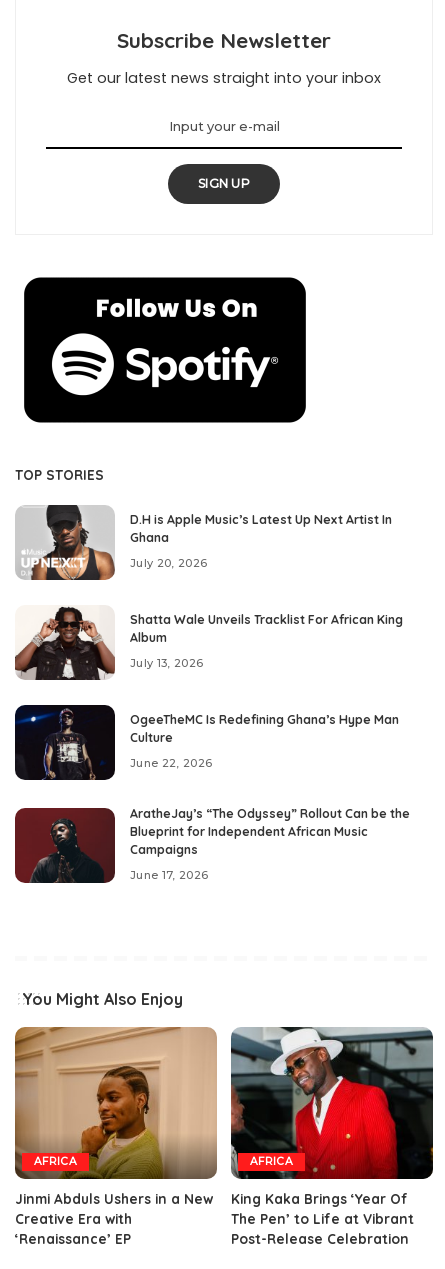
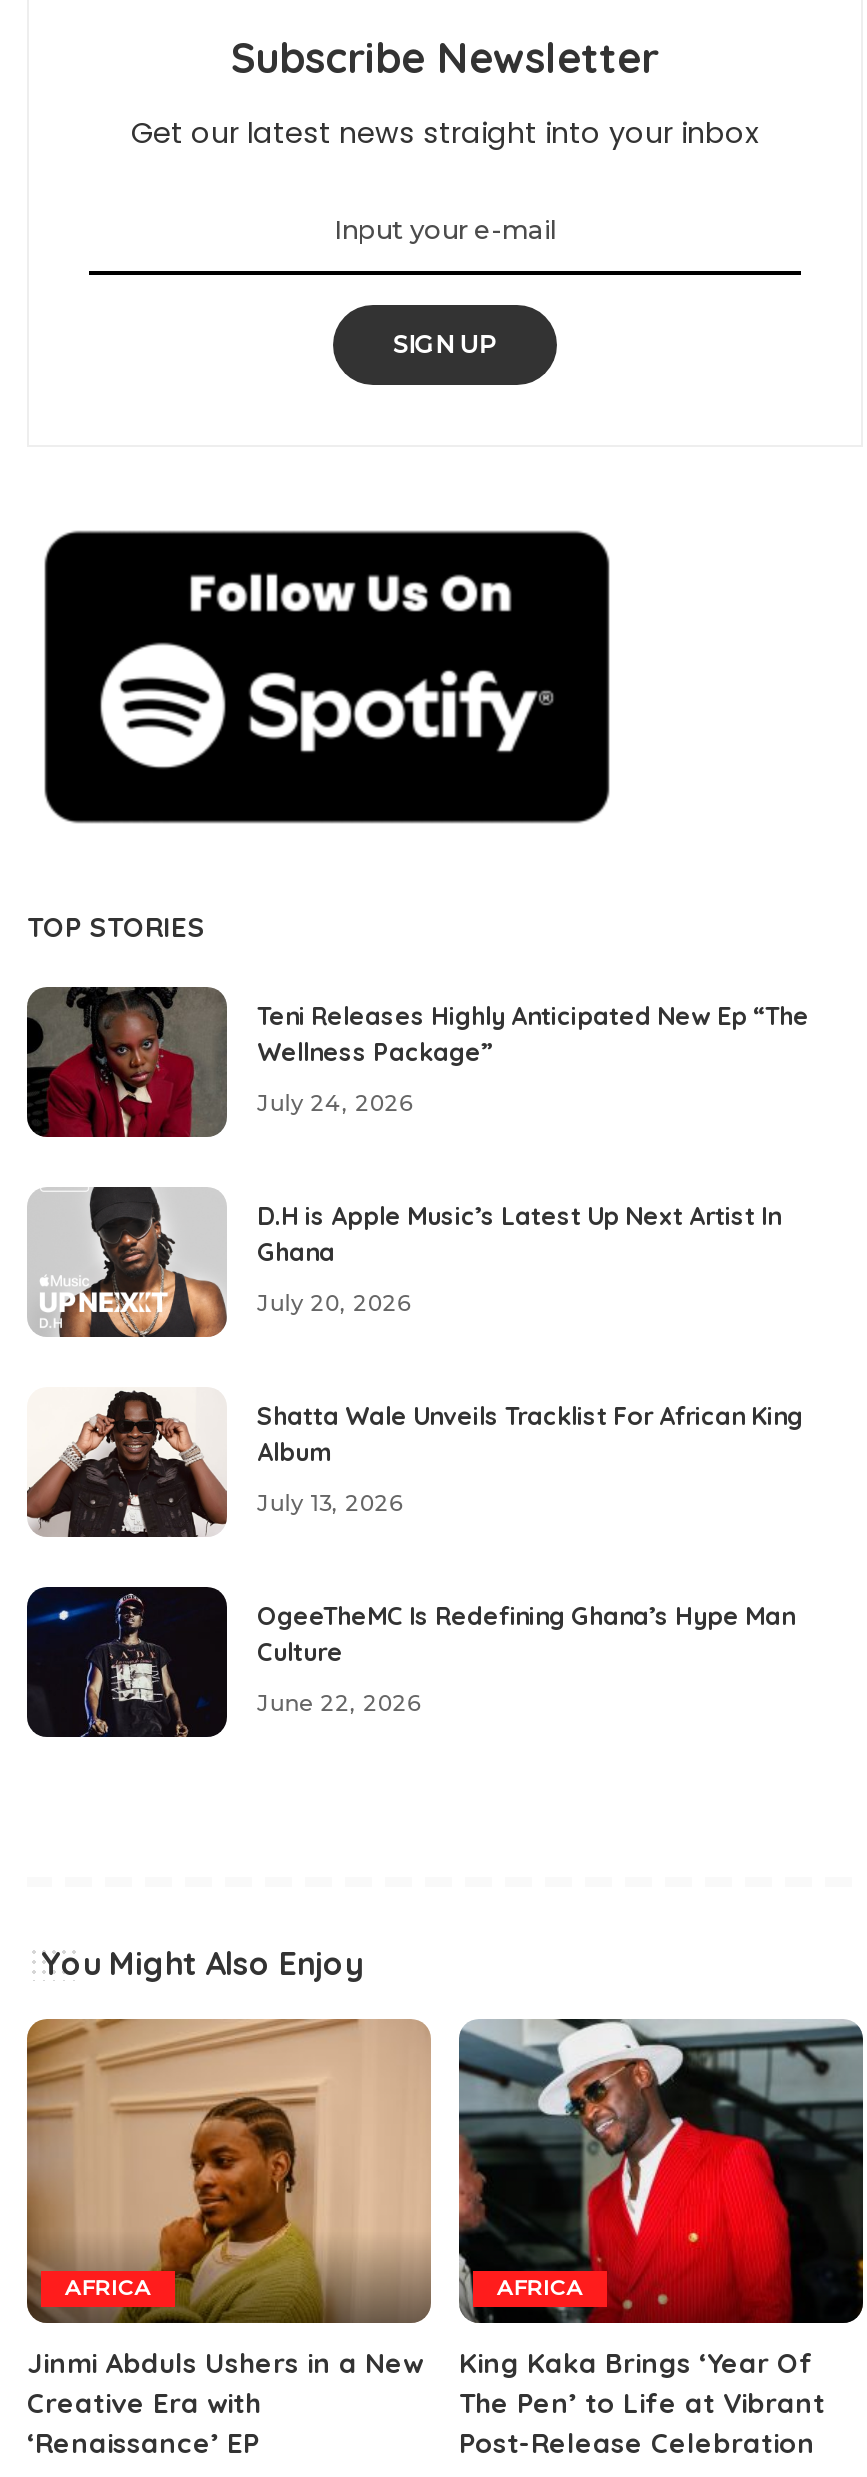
none -> [25,985,809,1139] [image] | Teni Releases Highly Anticipated New Ep “The | Wellness Package” | July 24, 2026
moved [18,506,403,770] -> [33,1189,803,1716]: [image] | D.H is Apple Music’s Latest Up Next Artist In | Ghana | ... | Culture | June 22, 2026
[14,806,410,884] [image] | AratheJay’s “The Odyssey” Rollout Can be the | Blueprint for Independent African Music | Campaigns | June 17, 2026 -> none

